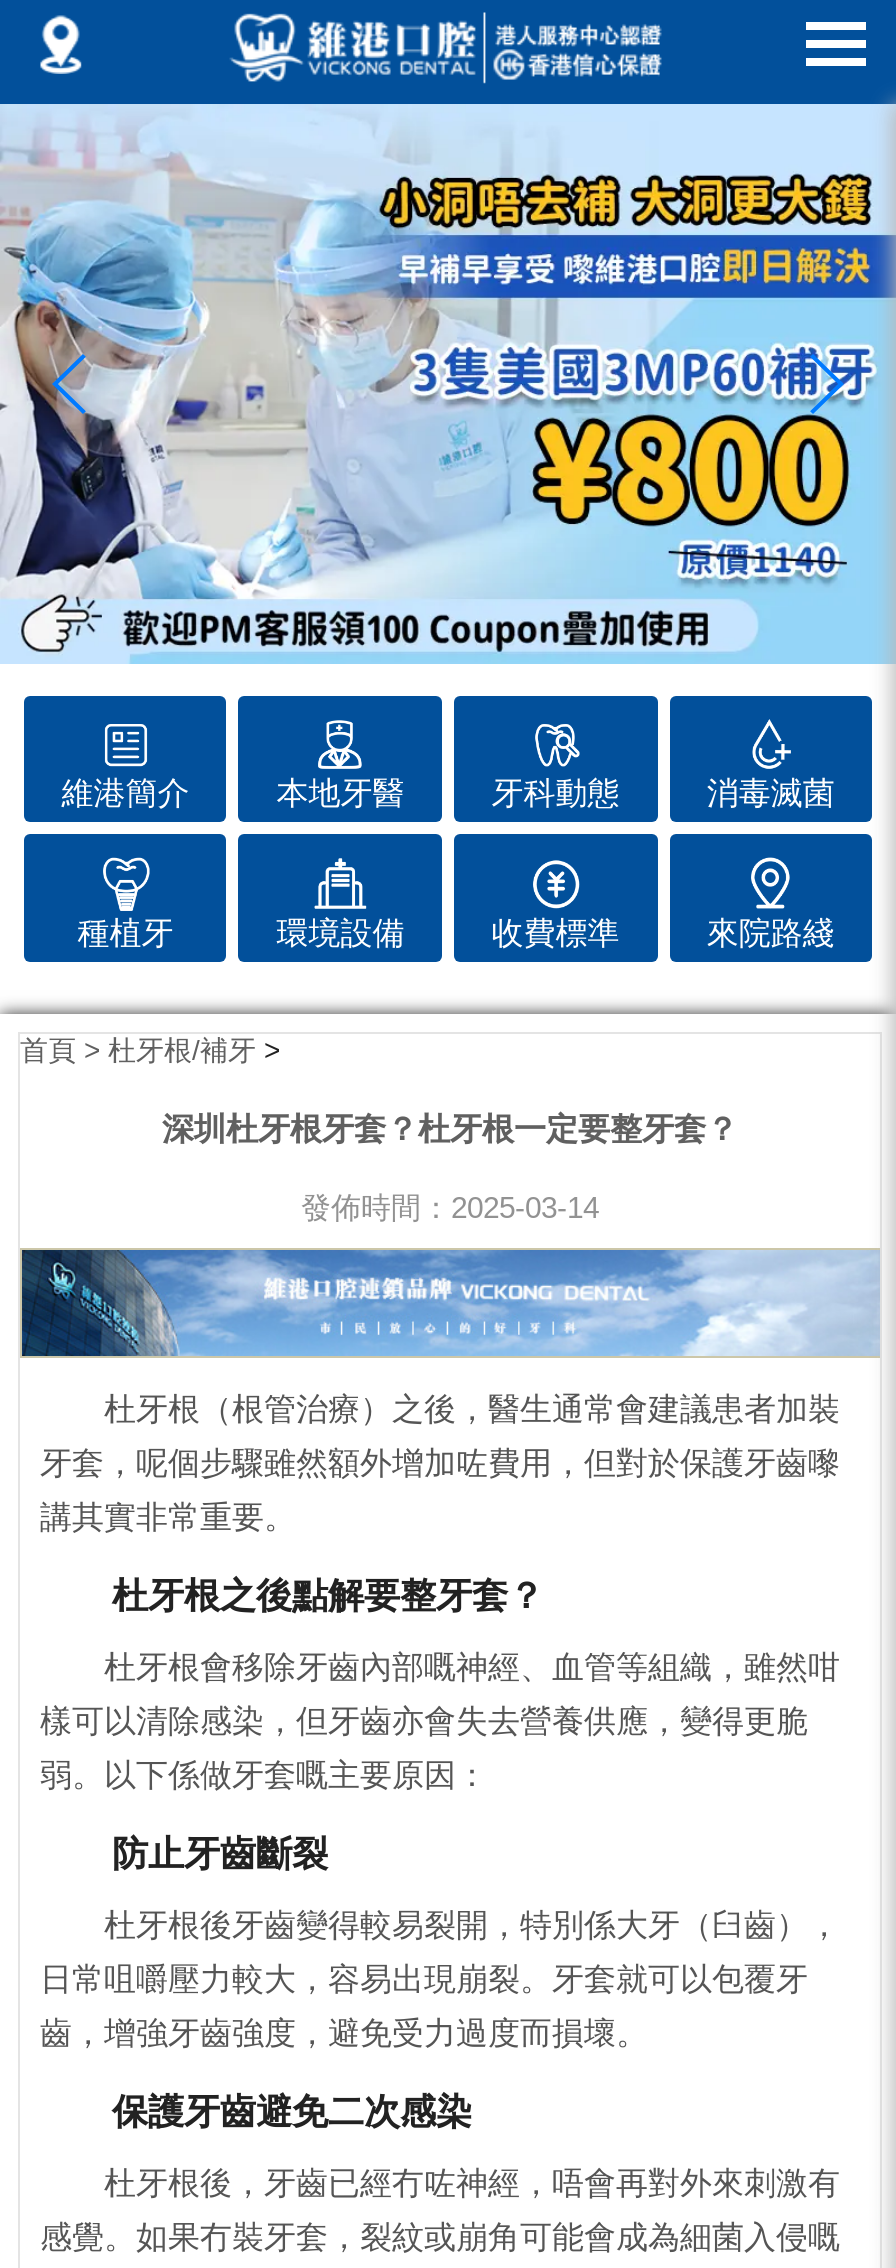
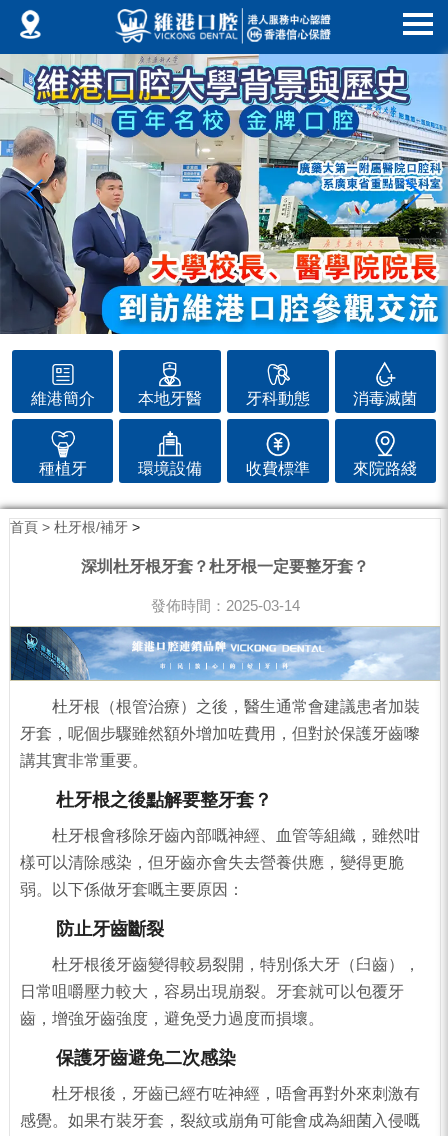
[6,104,890,664] [image] -> [3,54,445,335] [image]

